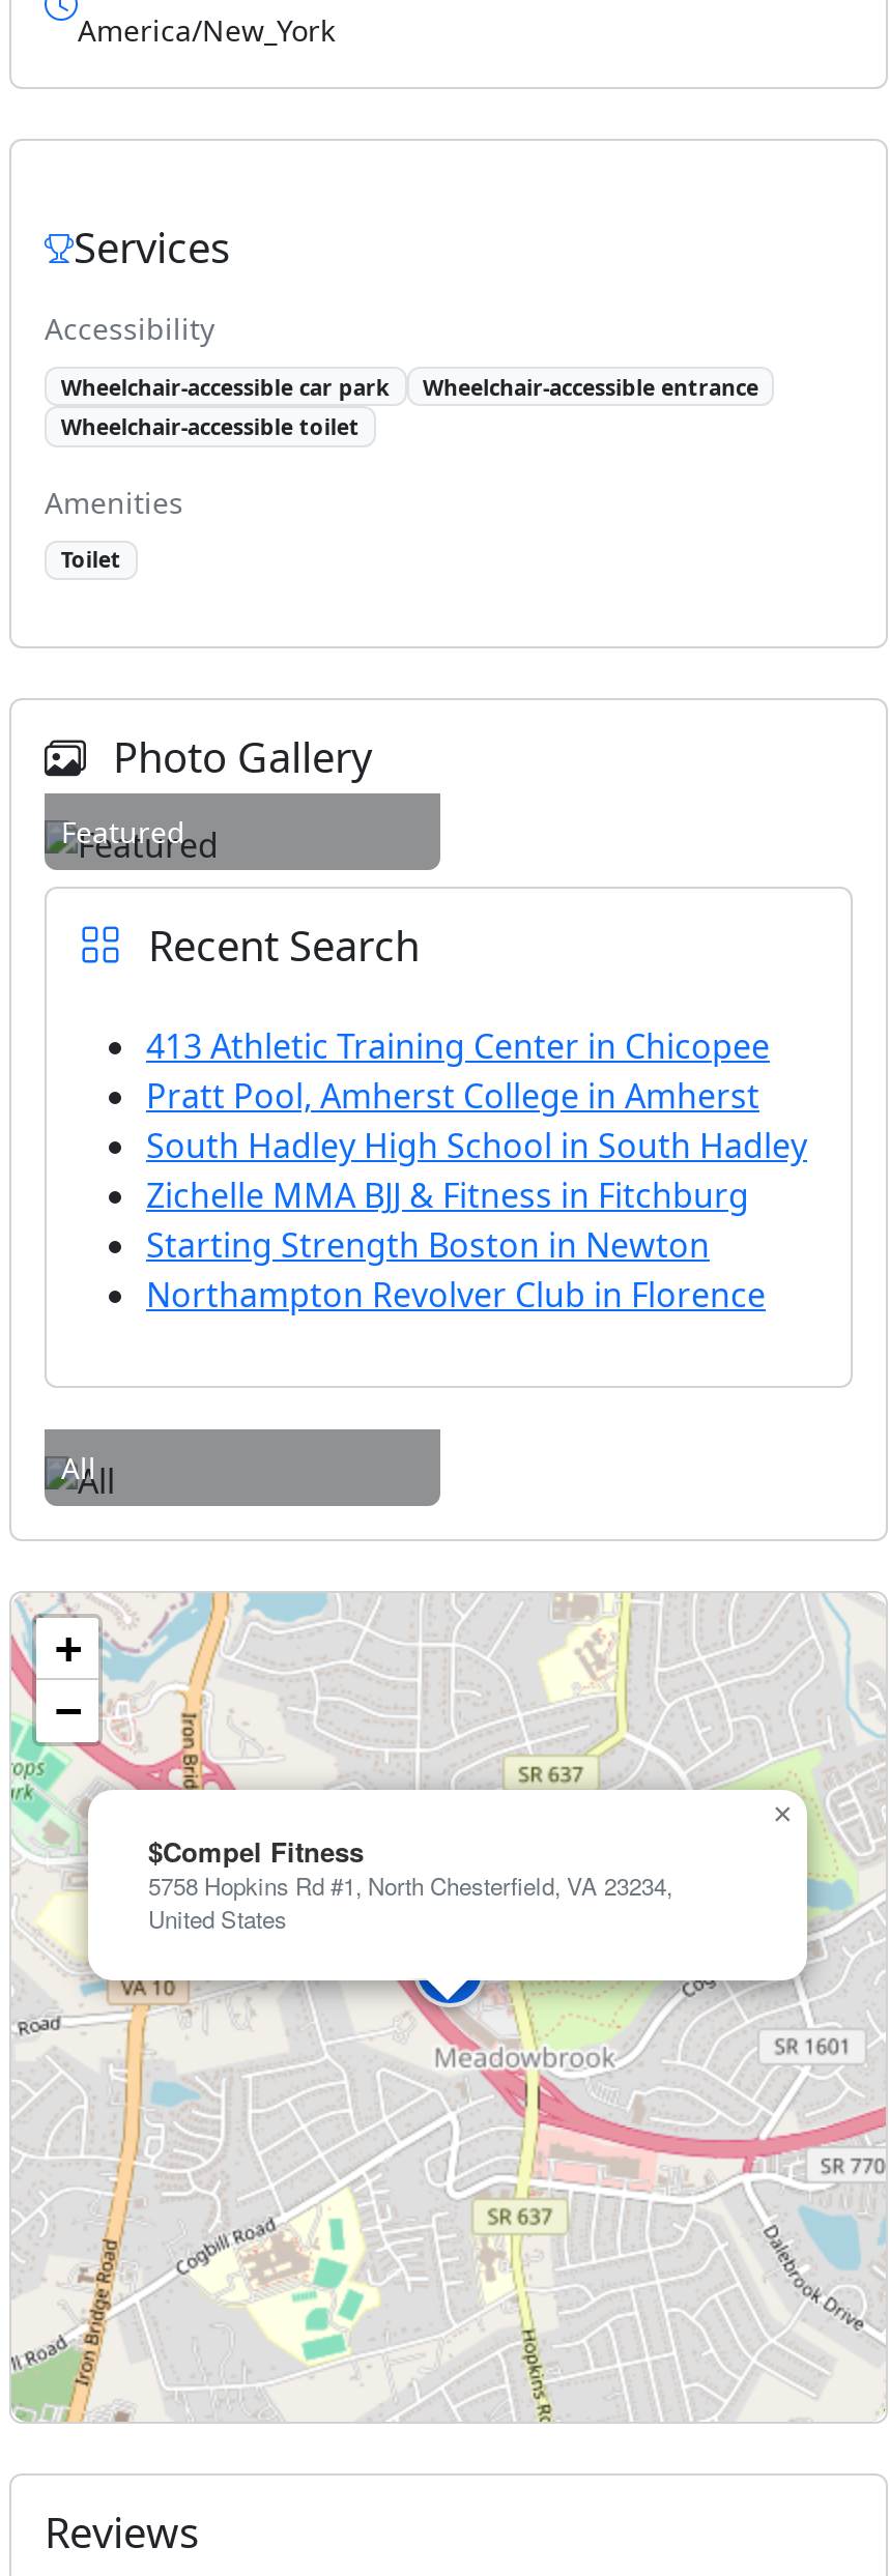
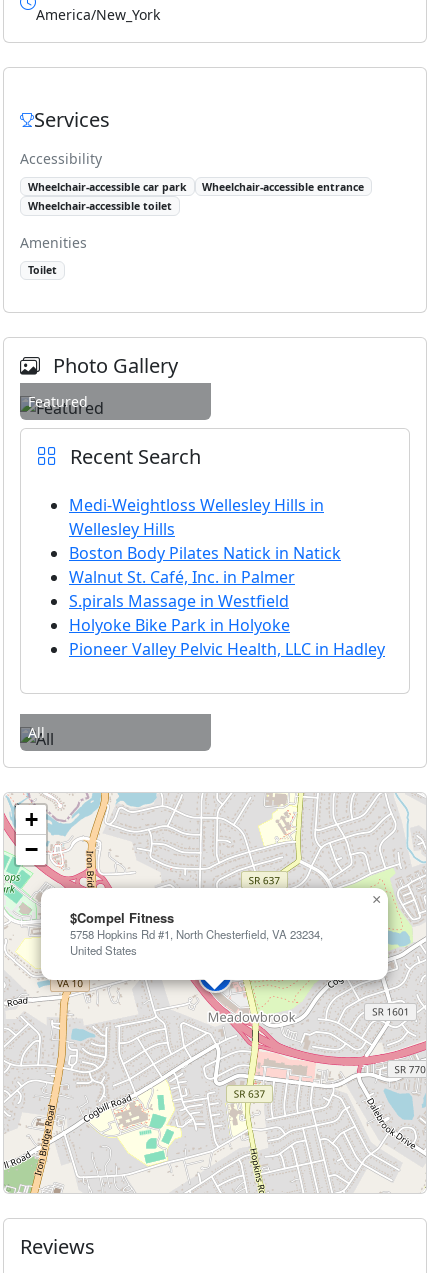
[146,1023,807,1317] 413 Athletic Training Center in Chicopee | Pratt Pool, Amherst College in Amherst | South Hadley High School in South Hadley | Zichelle MMA BJJ & Fitness in Fitchburg | Starting Strength Boston in Newton | Northampton Revolver Club in Florence -> [69,494,385,660] Medi-Weightloss Wellesley Hills in | Wellesley Hills | Boston Body Pilates Natick in Natick | Walnut St. Café, Inc. in Palmer | S.pirals Massage in Westfield | Holyoke Bike Park in Holyoke | Pioneer Valley Pelvic Health, LLC in Hadley

